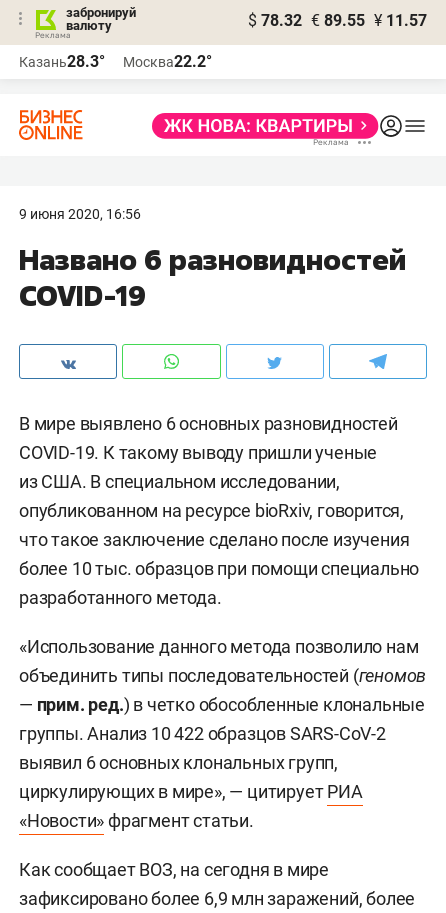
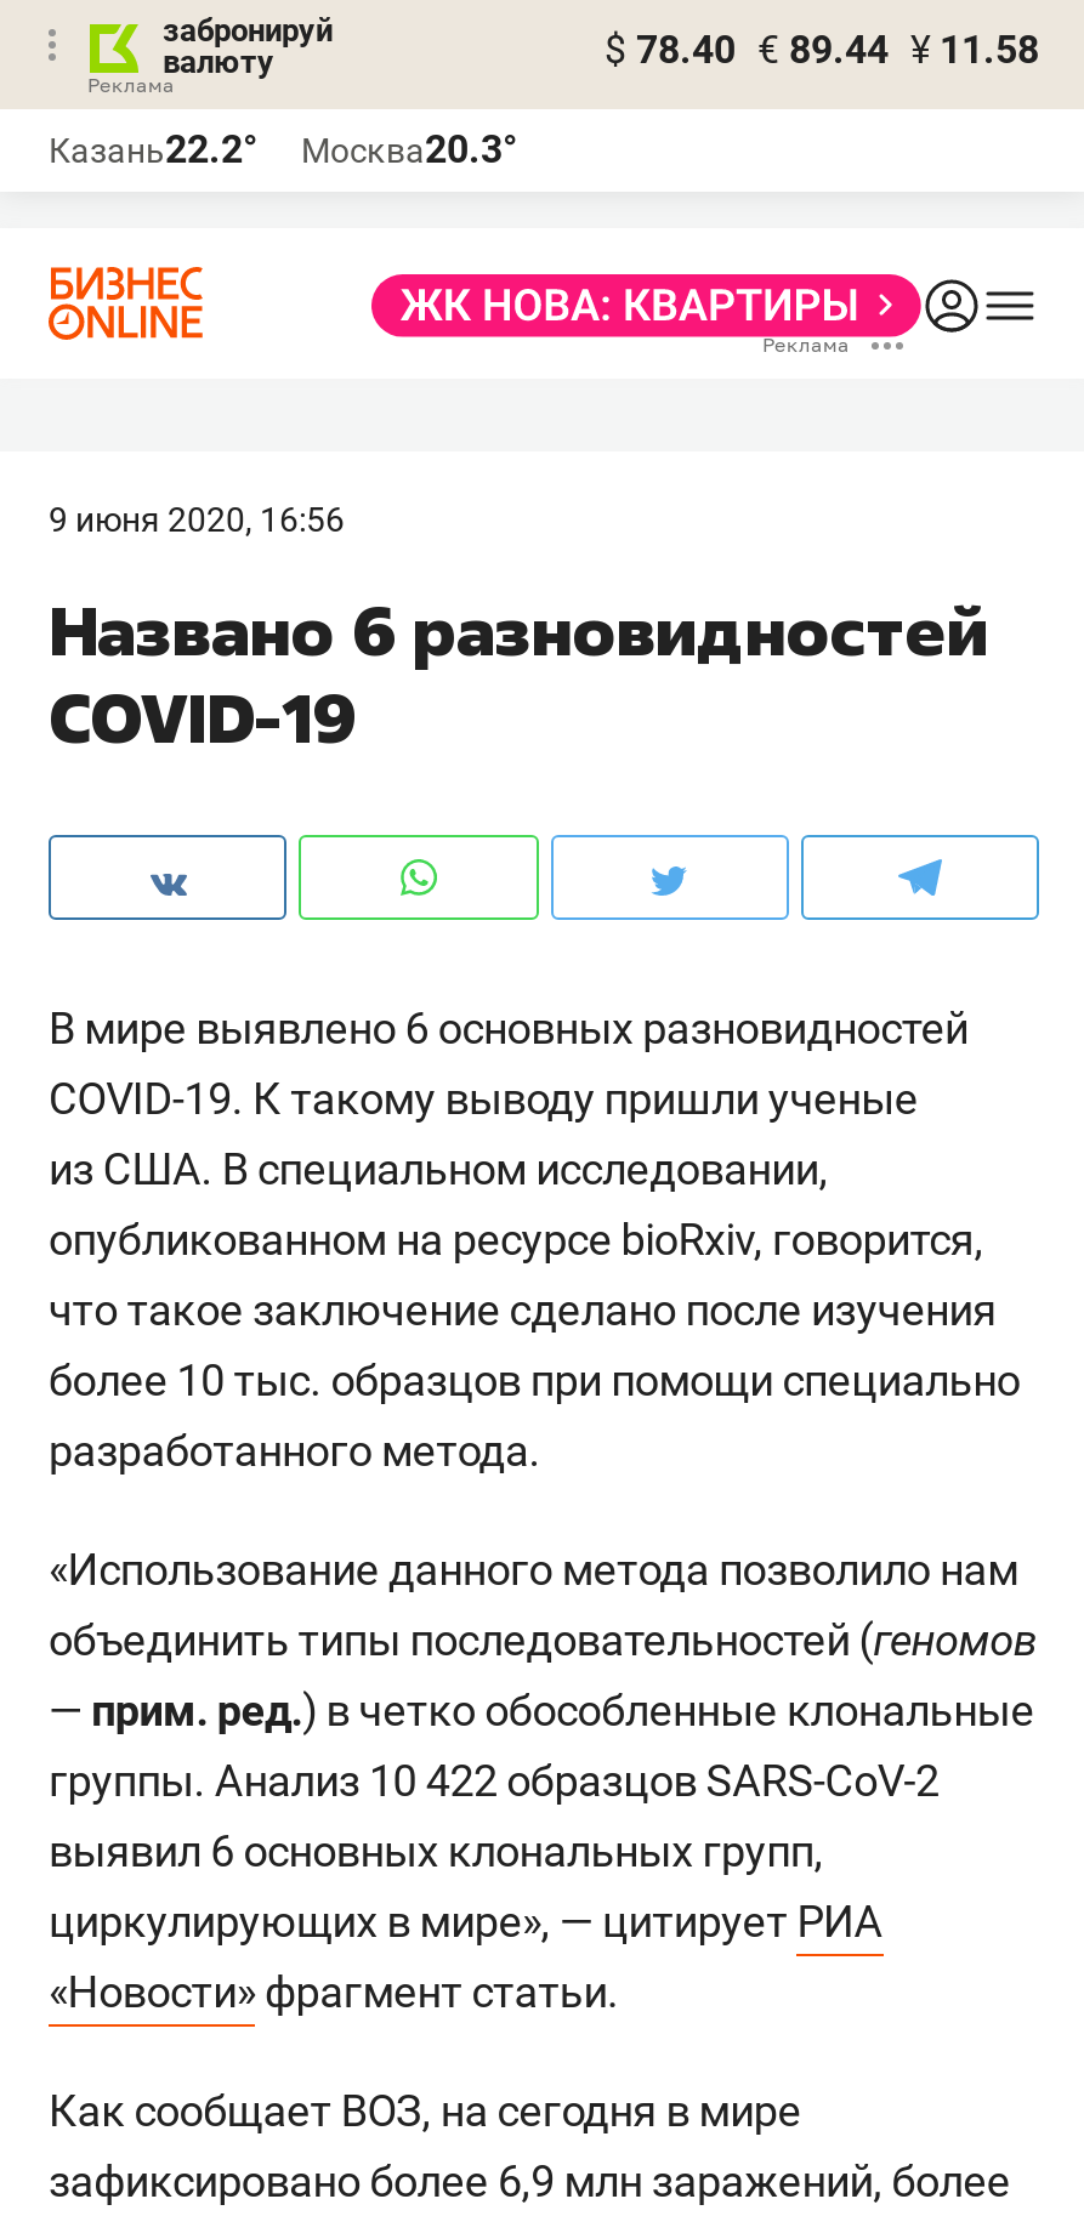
[248,11,427,30] $ 78.32 € 89.55 ¥ 11.57 -> [605,27,1039,73] $ 78.40 € 89.44 ¥ 11.58
[19,52,105,71] Казань28.3° -> [49,126,257,172] Казань22.2°
[123,52,212,71] Москва22.2° -> [301,126,517,172] Москва20.3°

